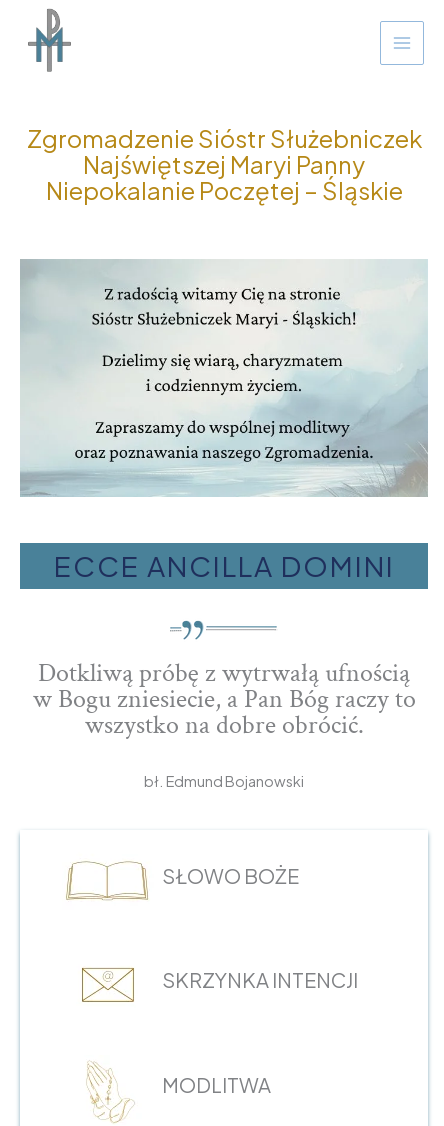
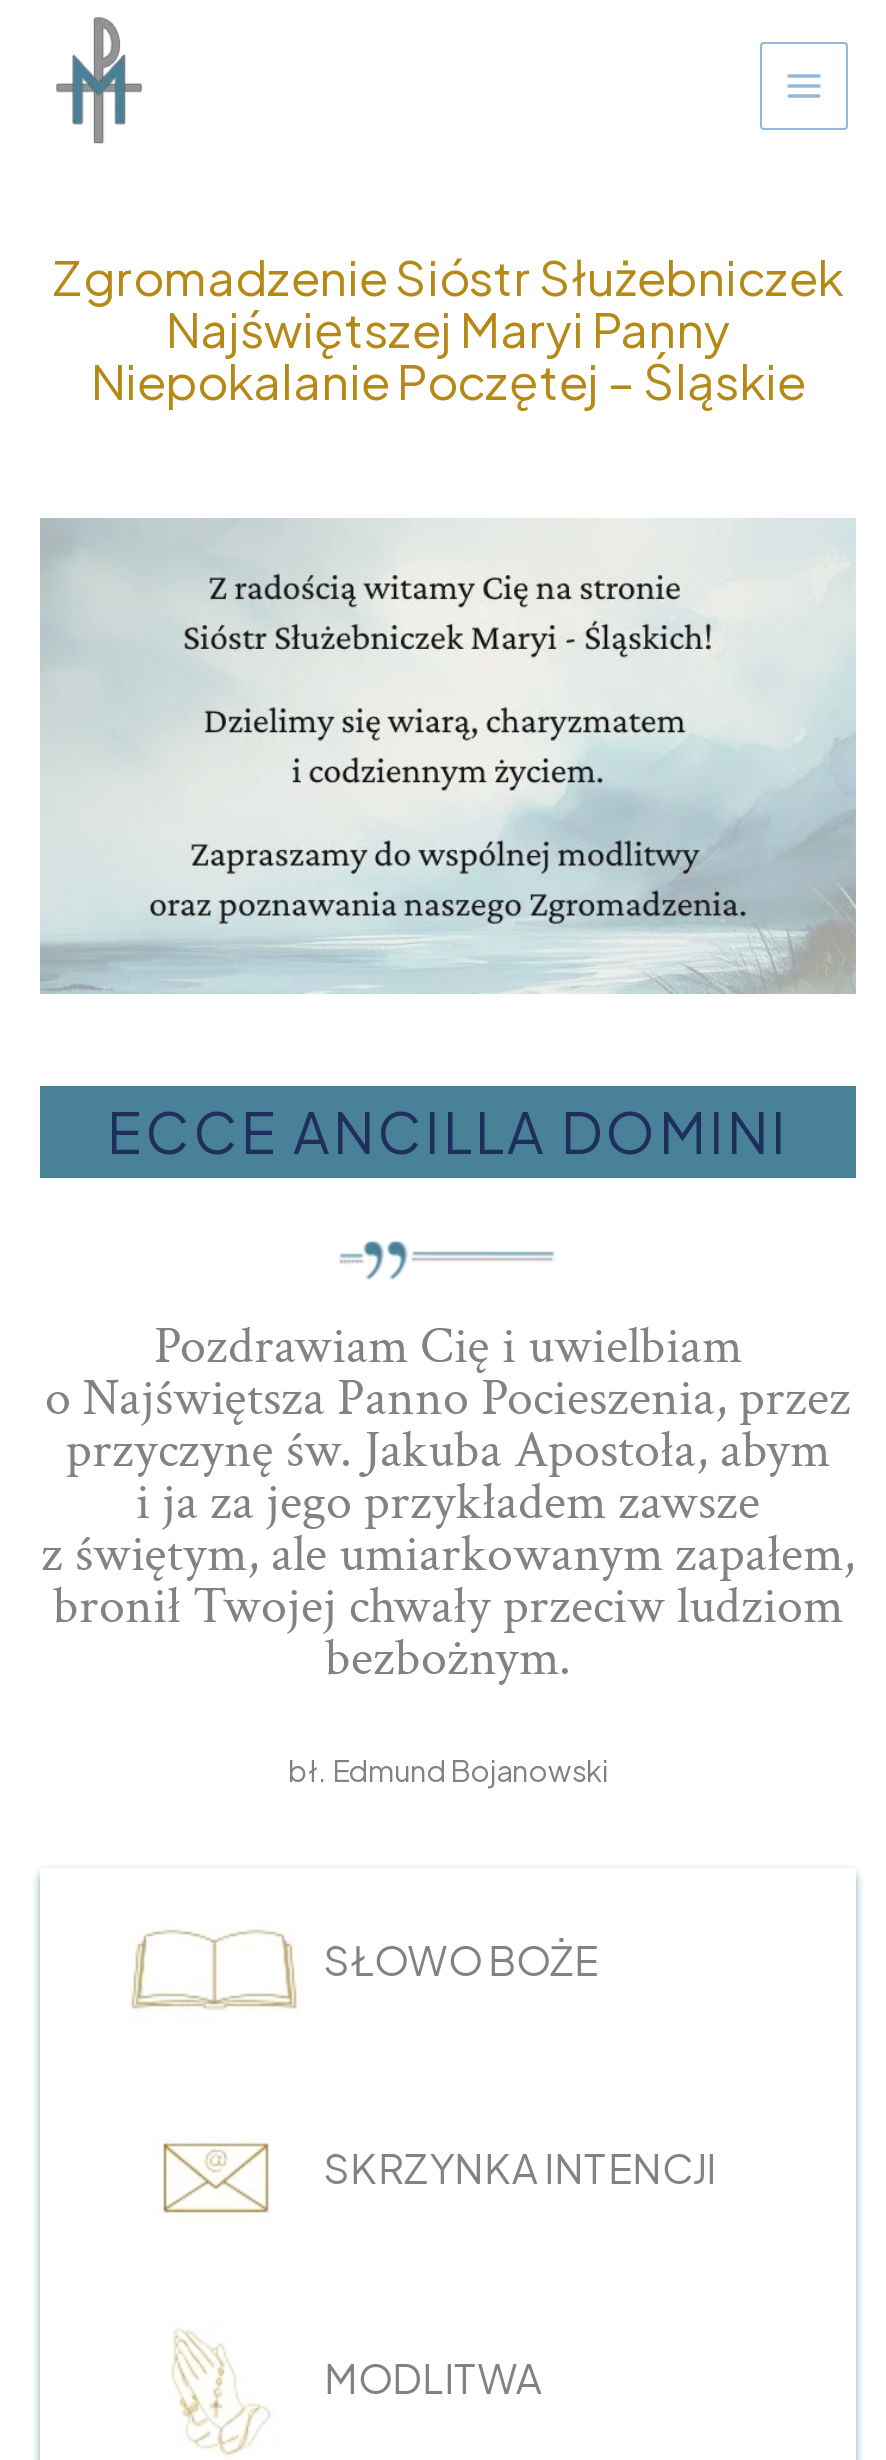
[32,656,415,742] Dotkliwą próbę z wytrwałą ufnością | w Bogu zniesiecie, a Pan Bóg raczy to | wszystko na dobre obrócić. -> [41,1312,855,1692] Pozdrawiam Cię i uwielbiam | o Najświętsza Panno Pocieszenia, przez | przyczynę św. Jakuba Apostoła, abym | i ja za jego przykładem zawsze | z świętym, ale umiarkowanym zapałem, | bronił Twojej chwały przeciw ludziom | bezbożnym.

